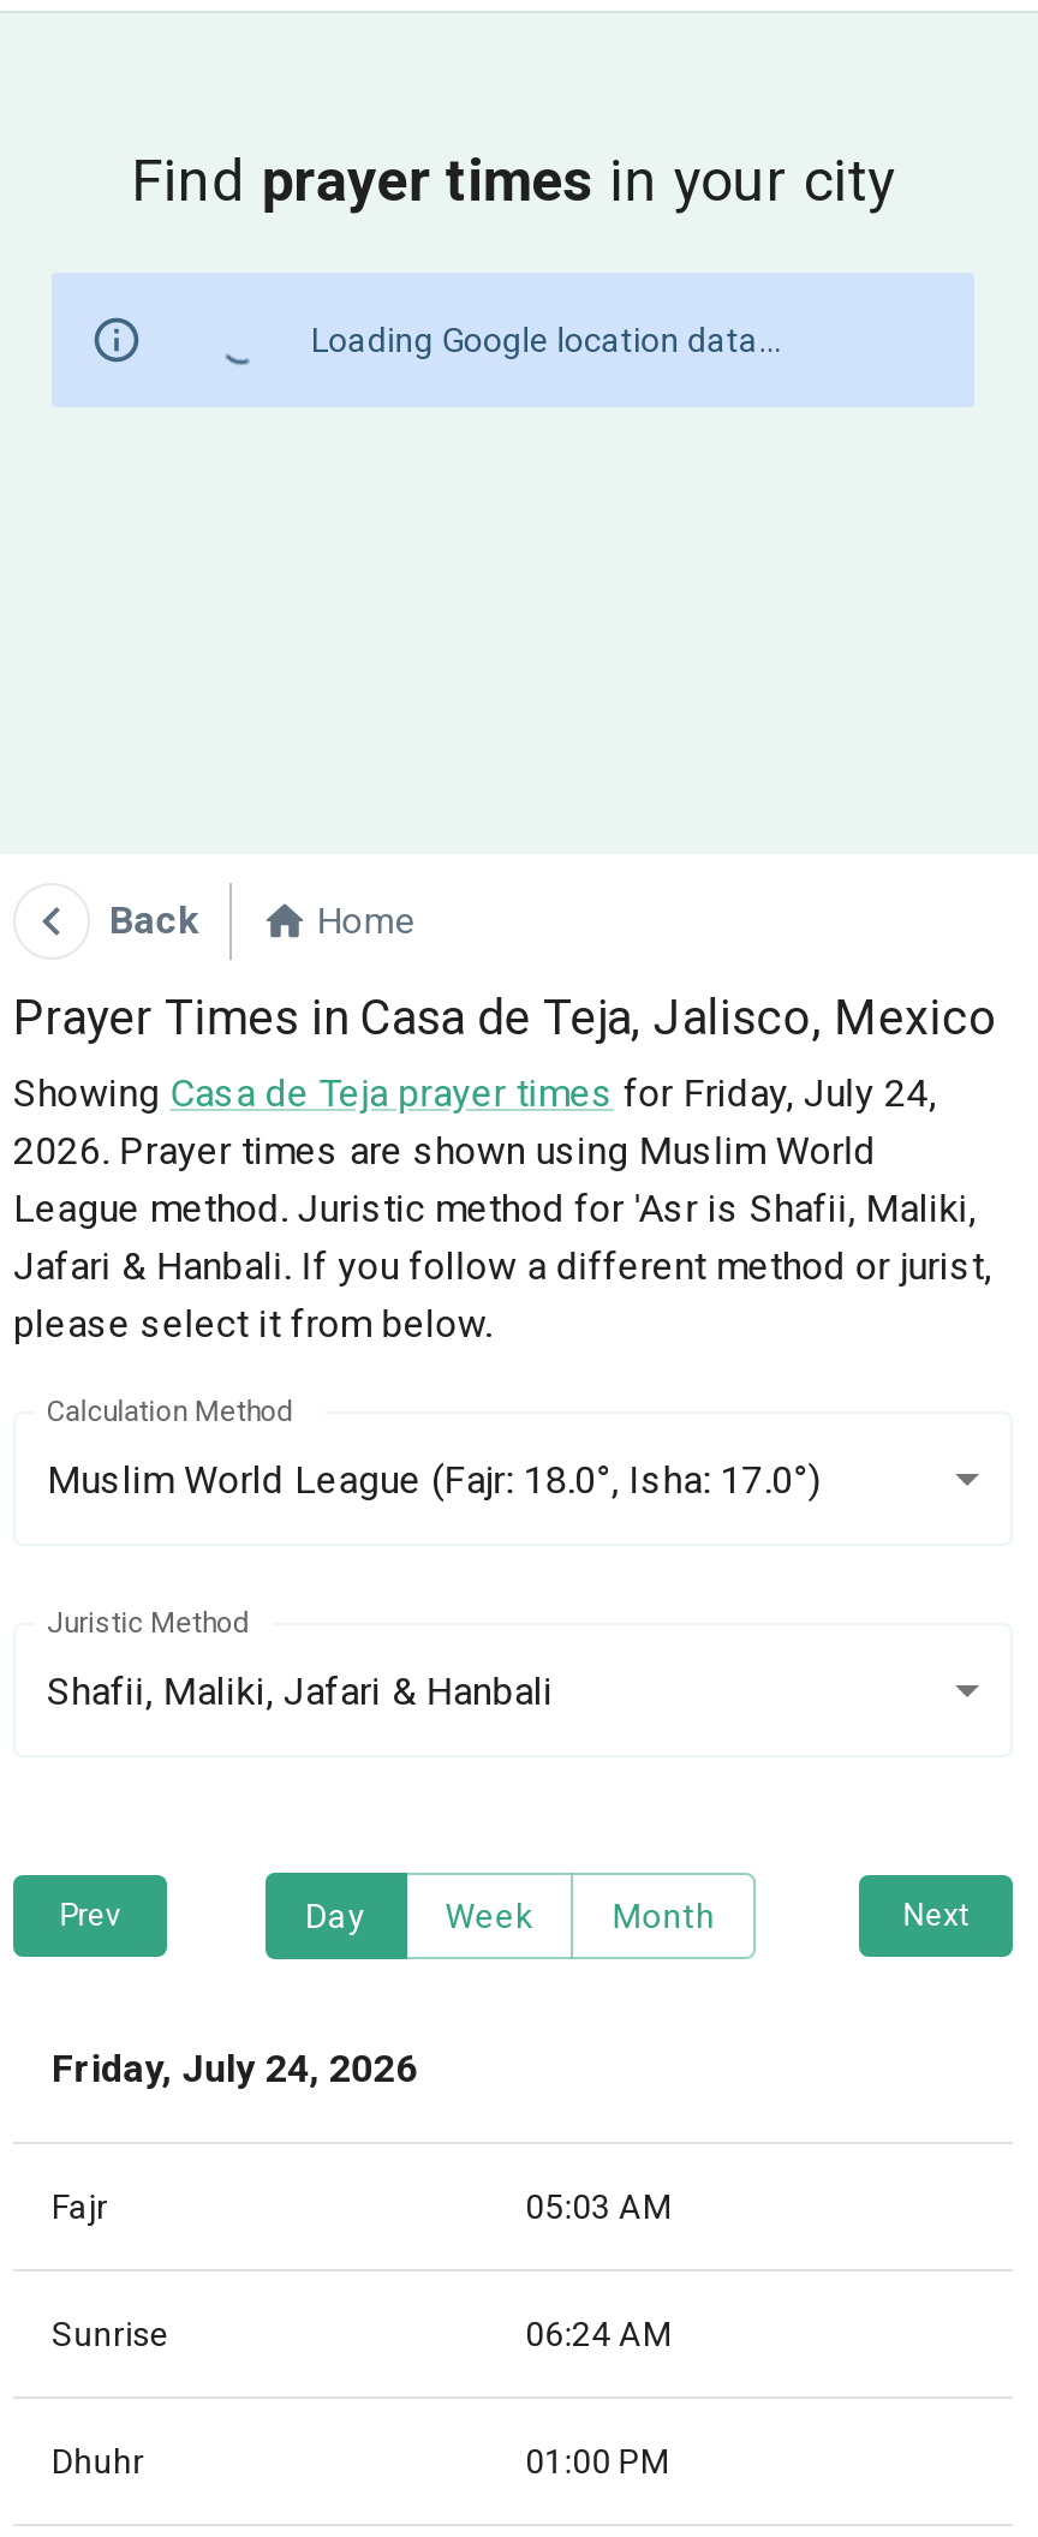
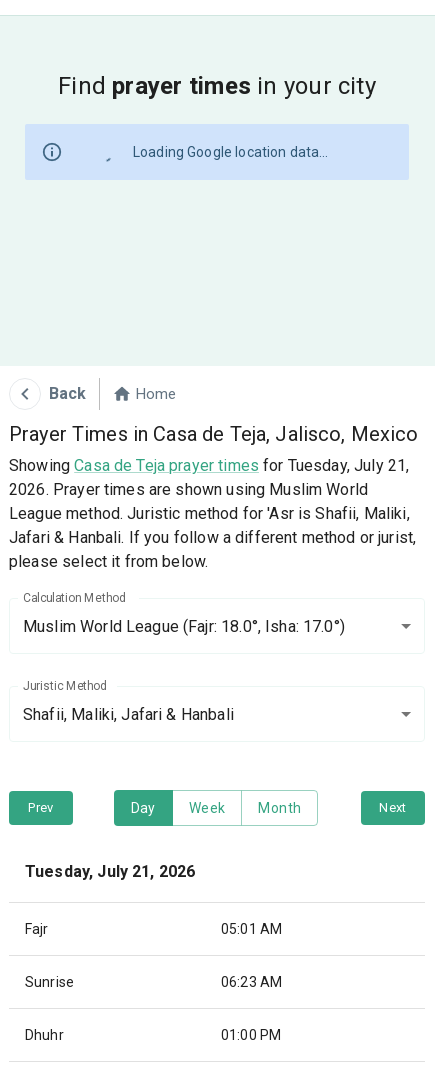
[13,1070,936,1116] Showing Casa de Teja prayer times for Friday, July 24, -> [9,456,409,475] Showing Casa de Teja prayer times for Tuesday, July 21,
[52,2046,417,2091] Friday, July 24, 2026 -> [25,862,195,881] Tuesday, July 21, 2026
[525,2187,672,2226] 05:03 AM -> [221,921,282,937] 05:01 AM
[525,2315,672,2353] 06:24 AM -> [221,974,282,990] 06:23 AM

